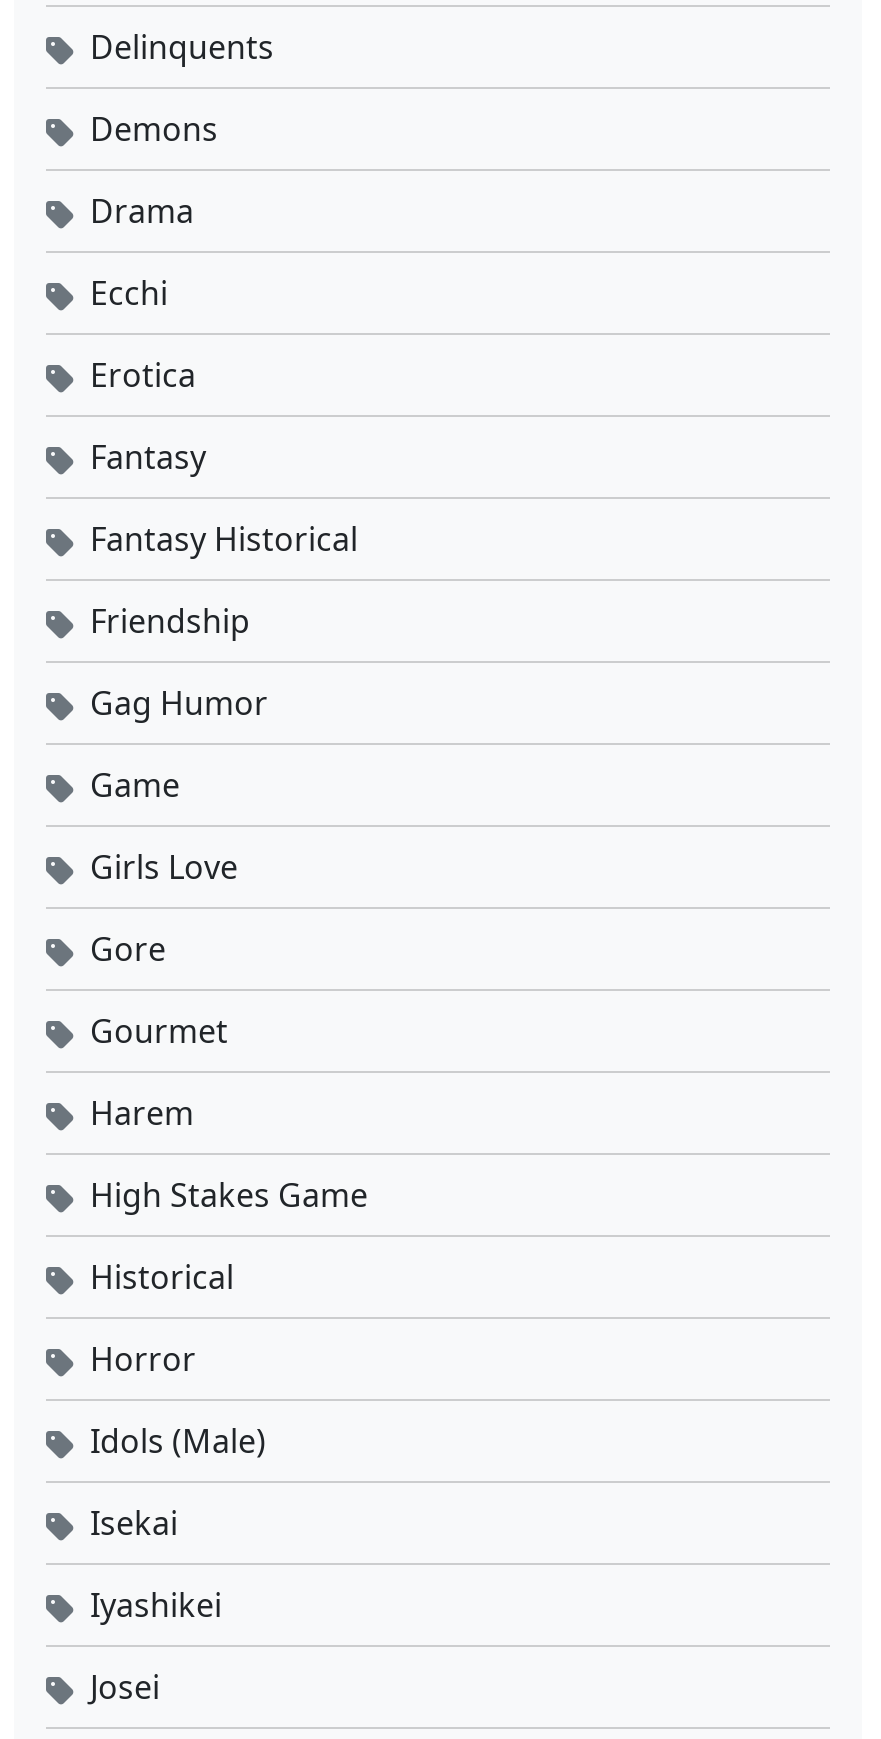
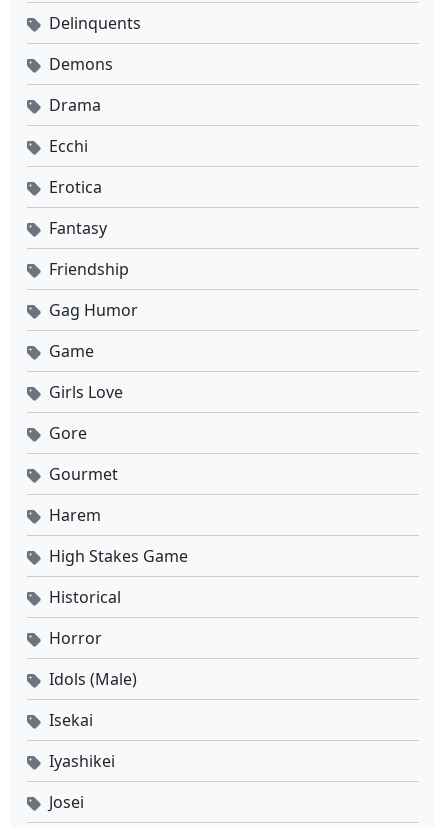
[90,516,358,560] Fantasy Historical -> none

